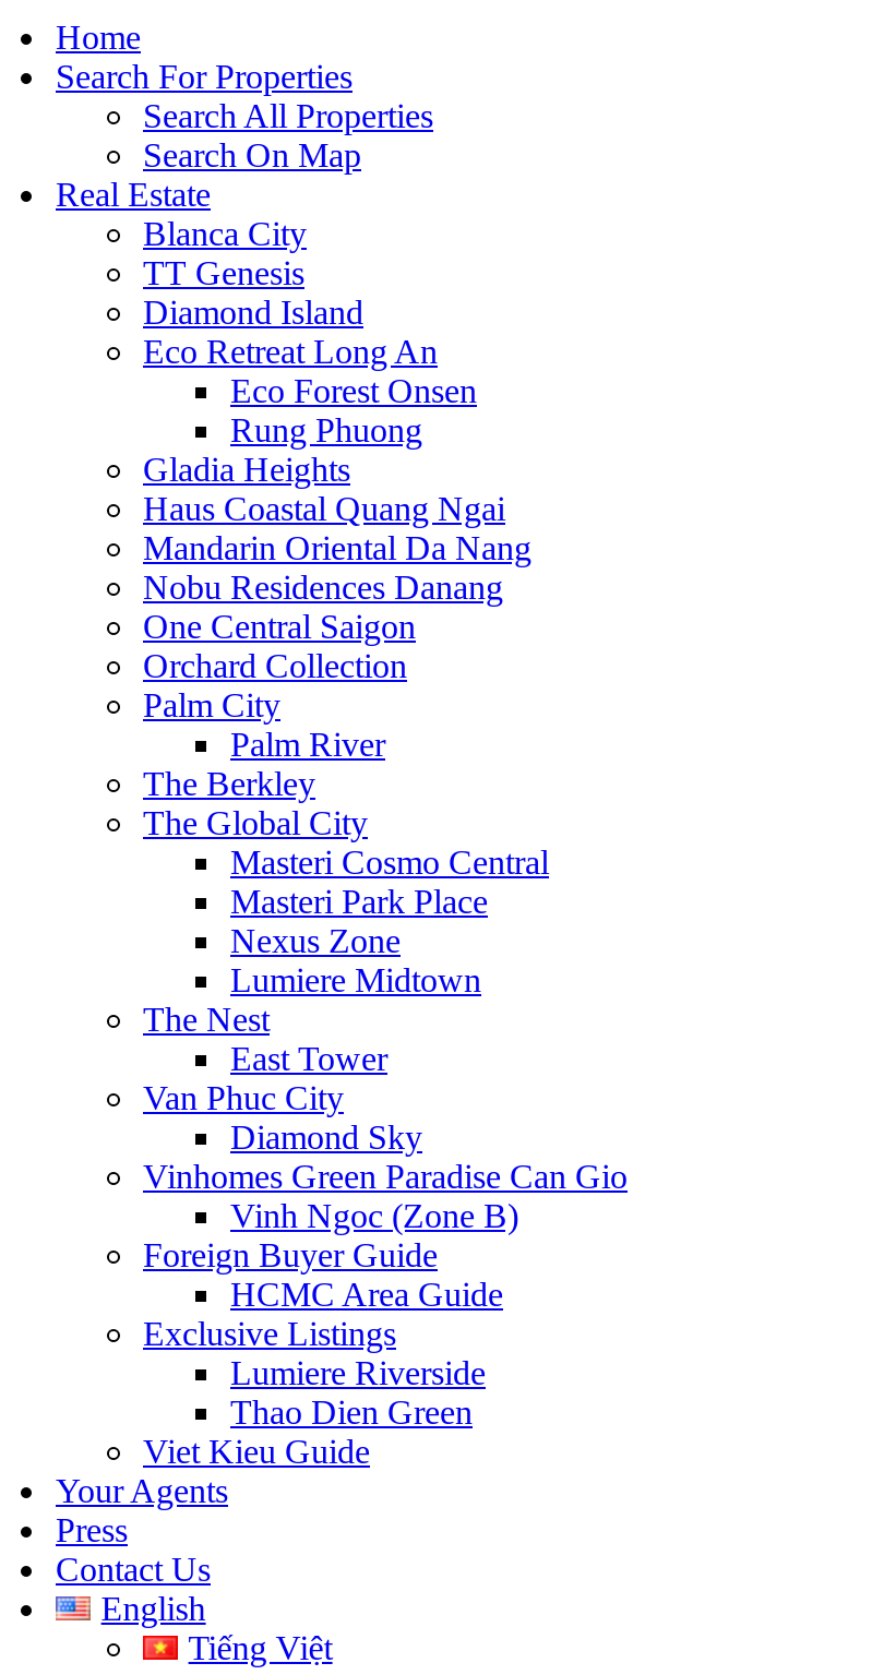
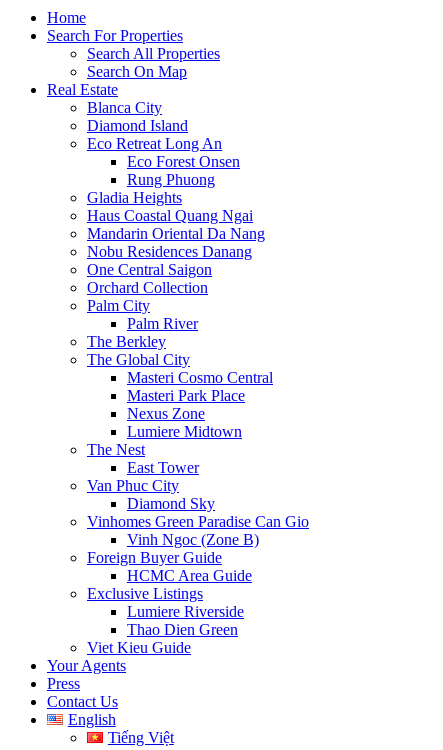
[143,254,304,291] TT Genesis -> none

